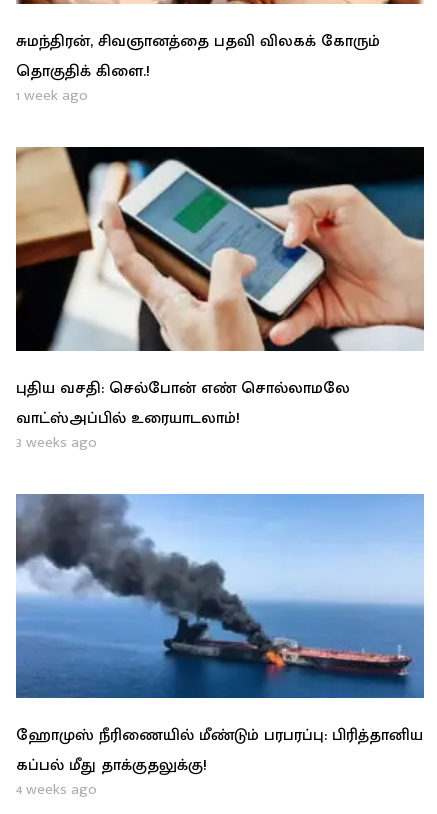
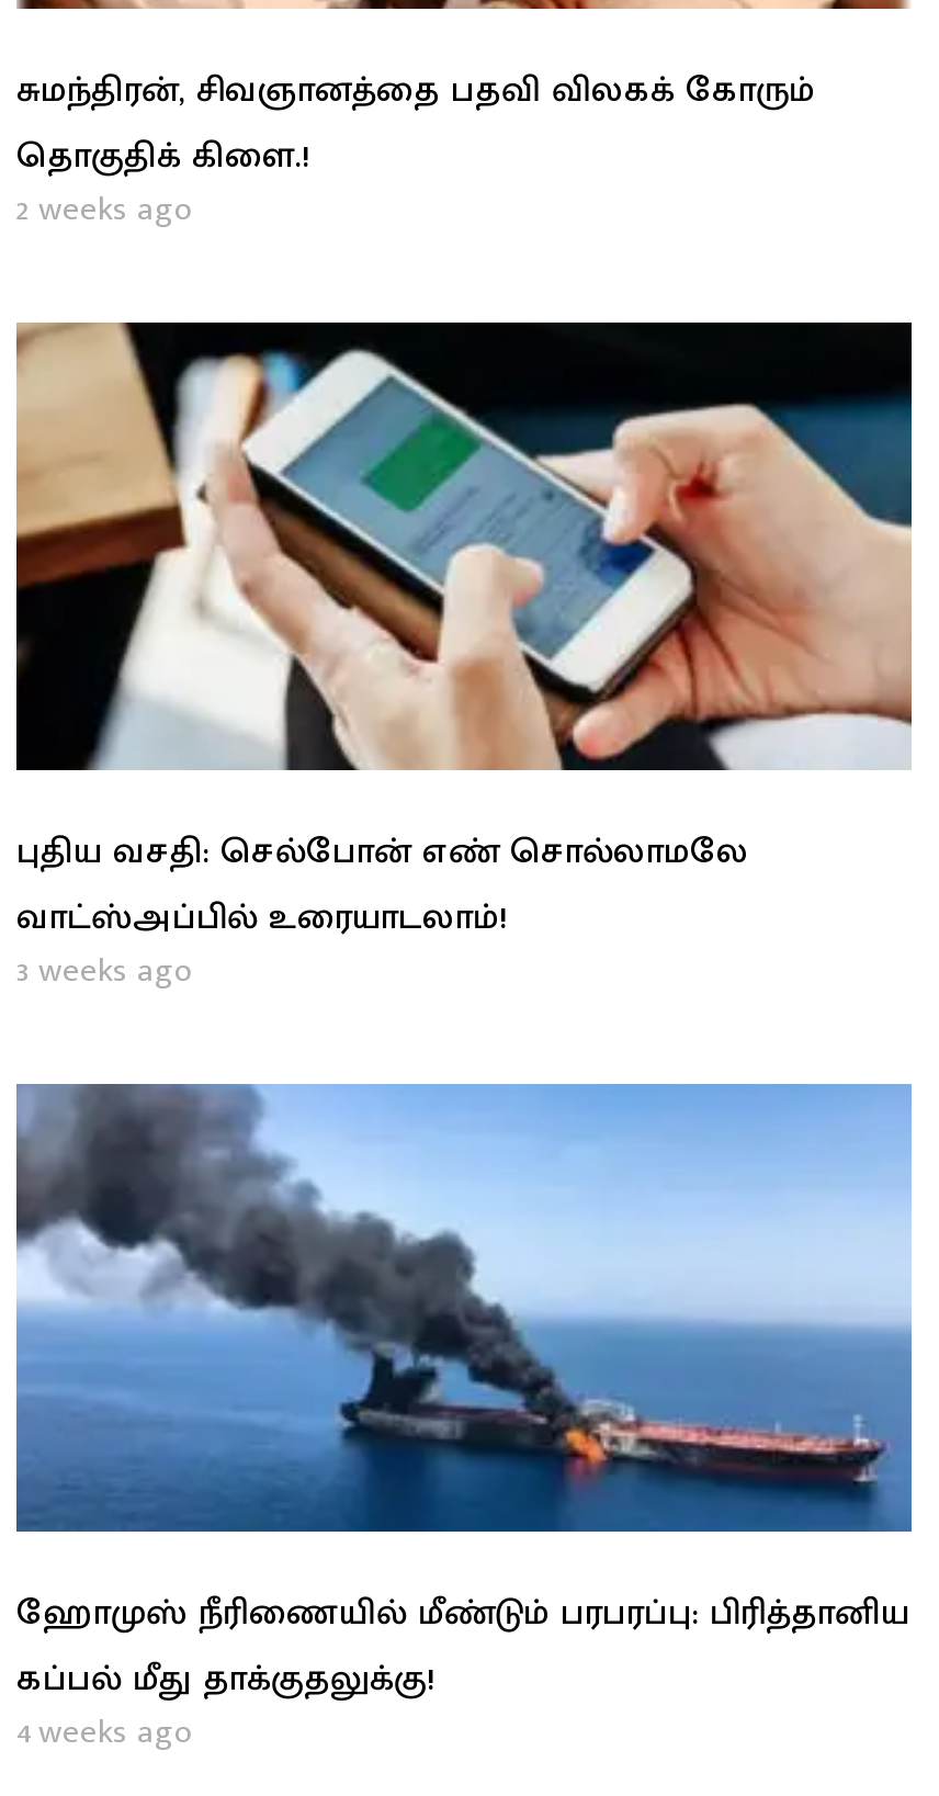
[16,83,88,108] 1 week ago -> [16,181,194,236] 2 weeks ago

